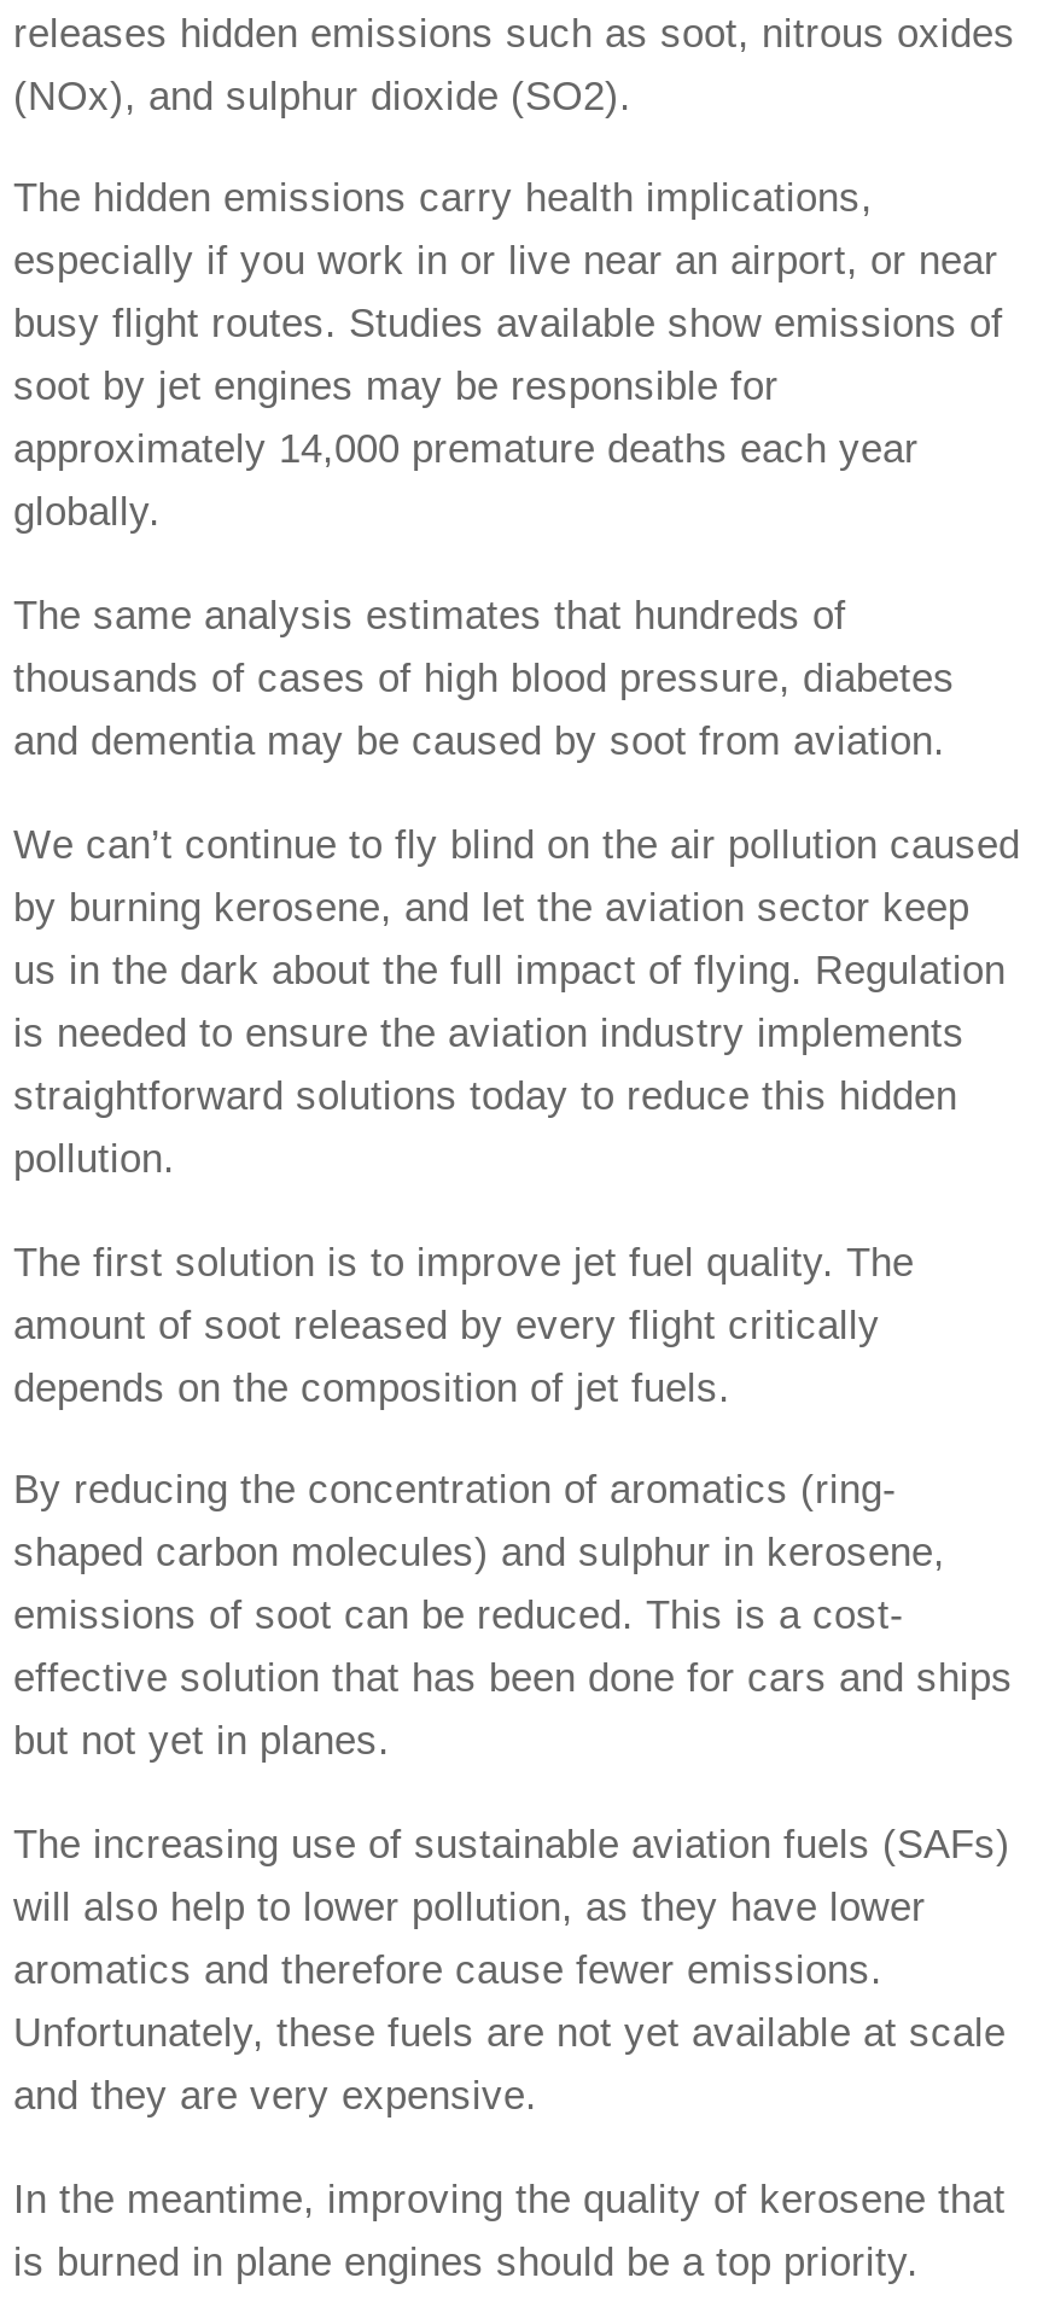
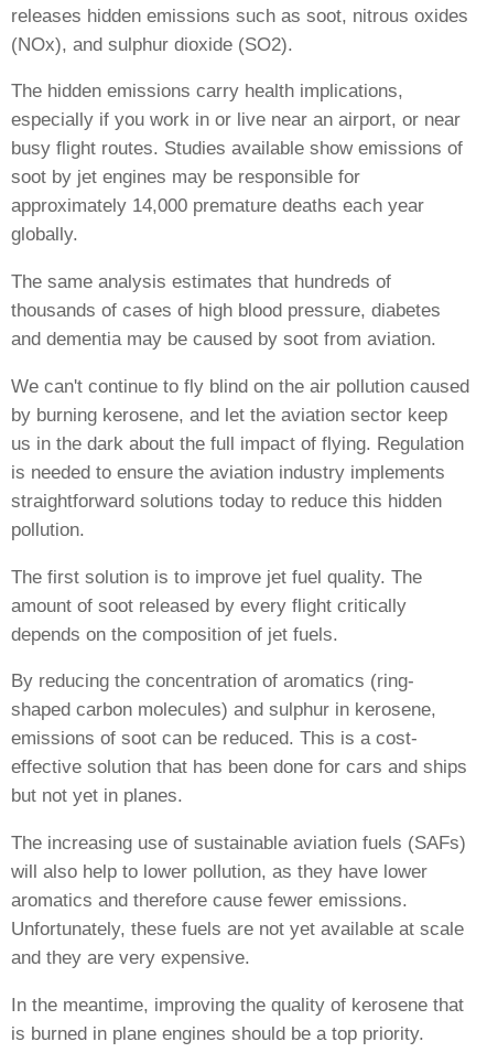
[13,822,1020,868] We can’t continue to fly blind on the air pollution caused -> [11,376,469,397] We can't continue to fly blind on the air pollution caused

